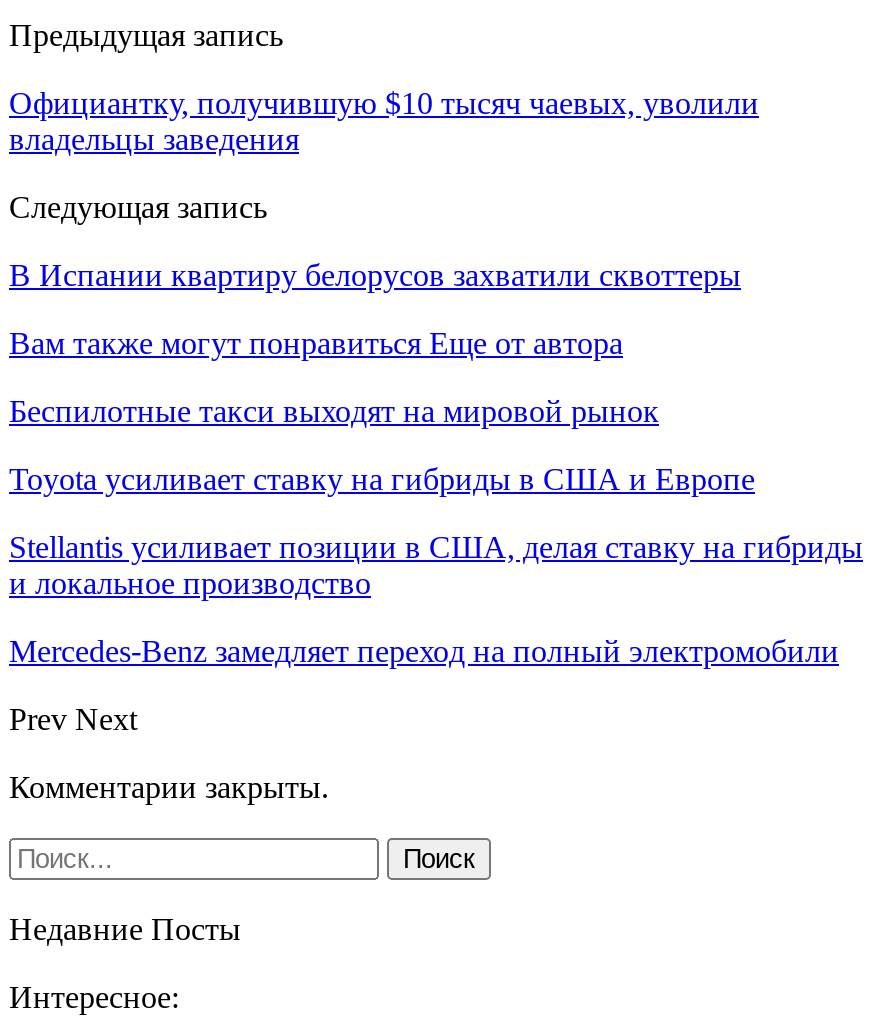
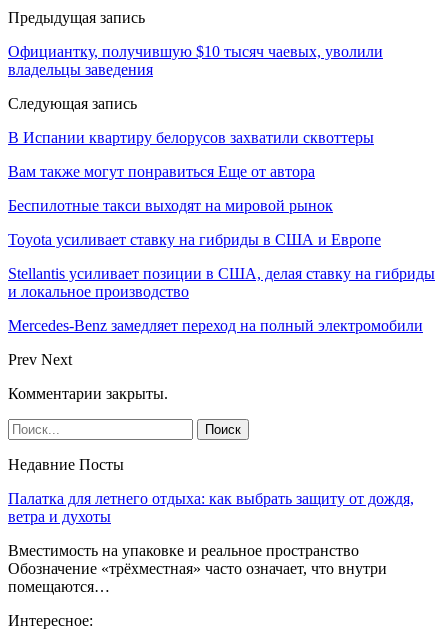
none -> [8,490,414,595] Палатка для летнего отдыха: как выбрать защиту от дождя, | ветра и духоты | Вместимость на упаковке и реальное пространство | Обозначение «трёхместная» часто означает, что внутри | помещаются…

